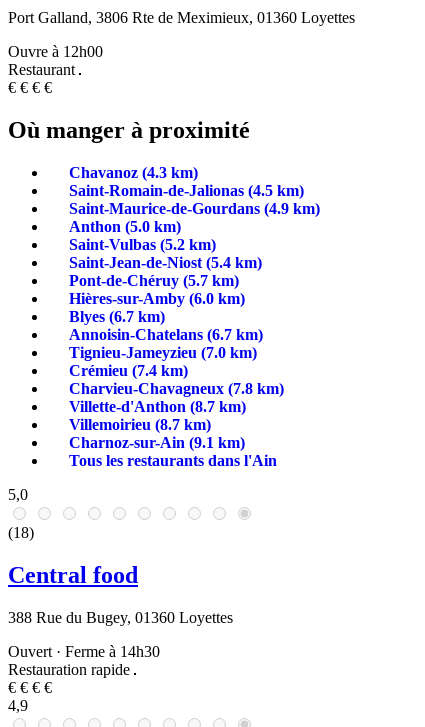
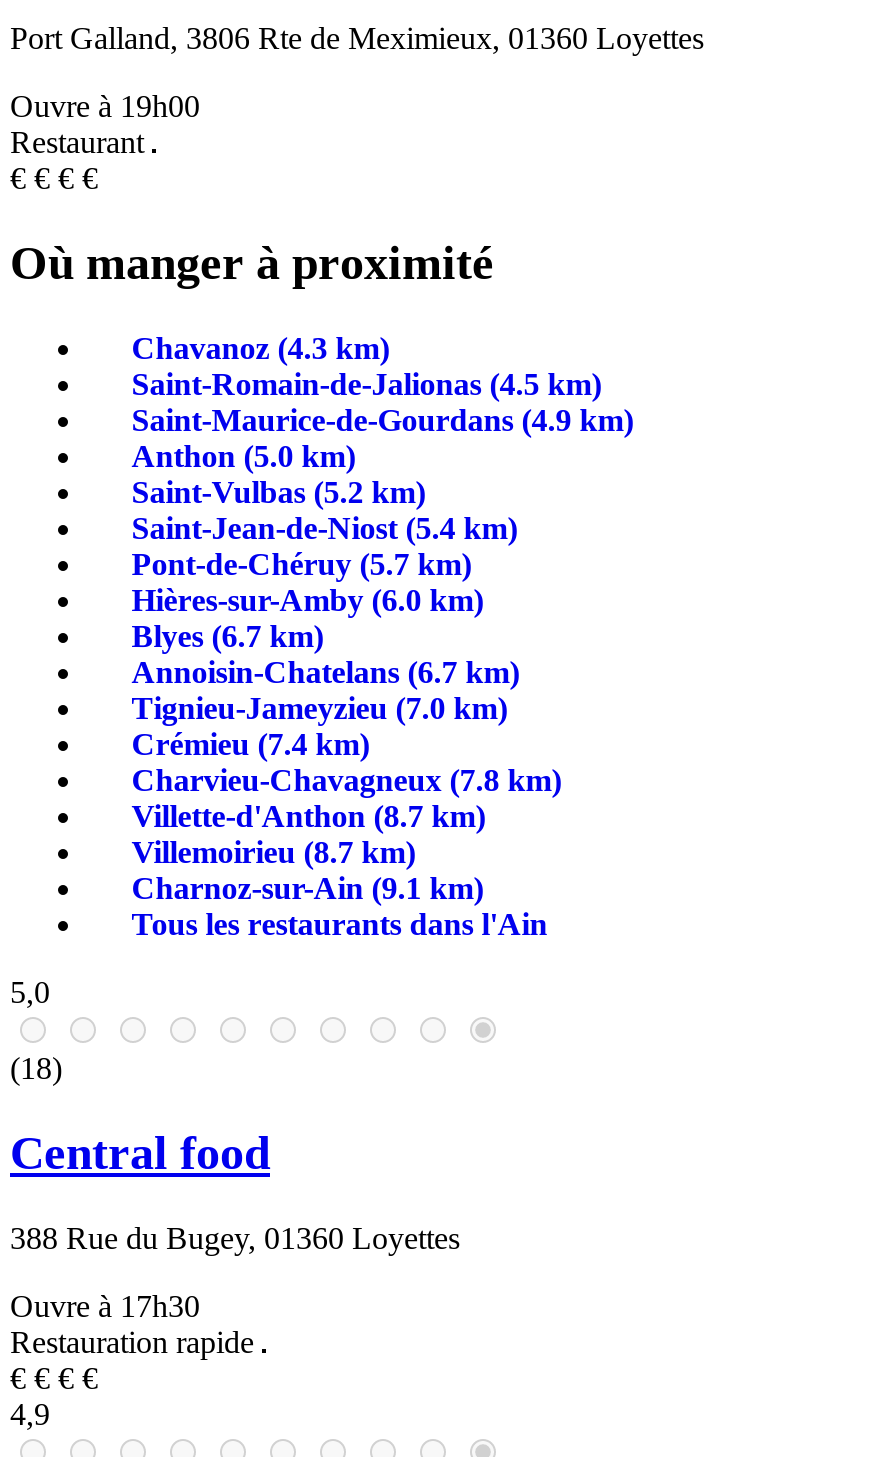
[8,43,103,60] Ouvre à 12h00 -> [10,89,200,123] Ouvre à 19h00
[8,643,160,660] Ouvert · Ferme à 14h30 -> [10,1289,200,1323] Ouvre à 17h30

